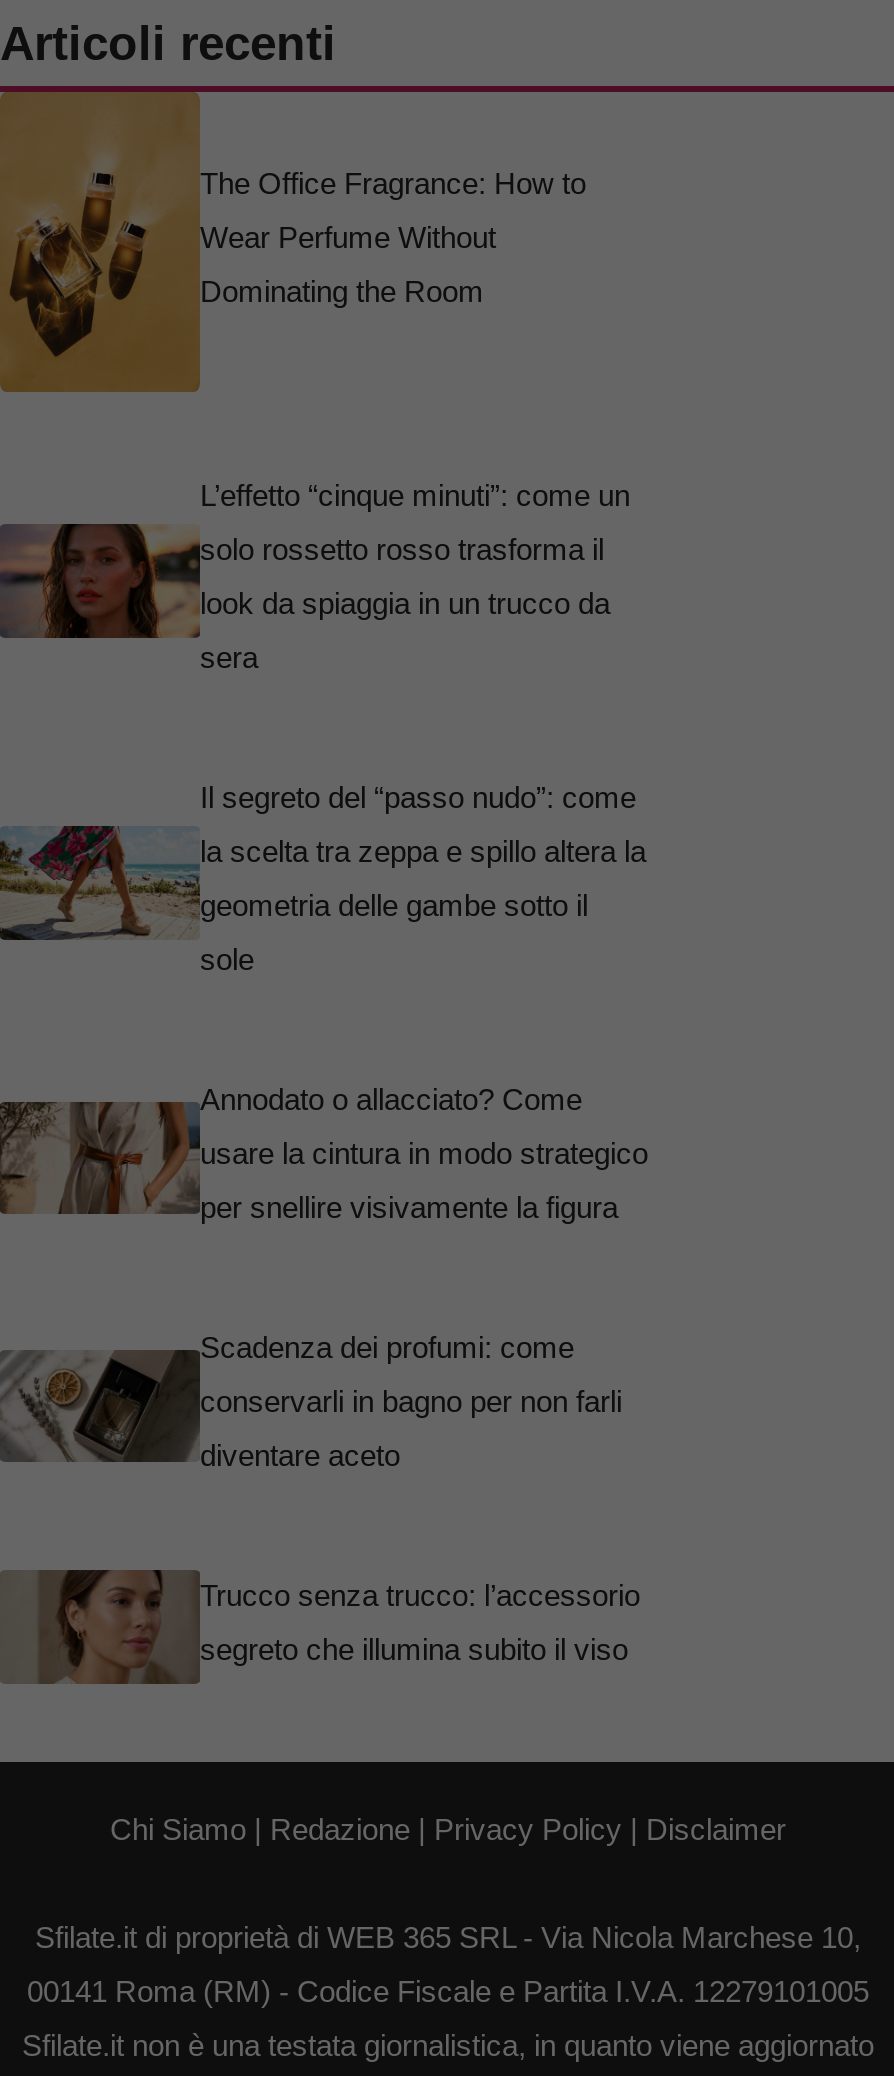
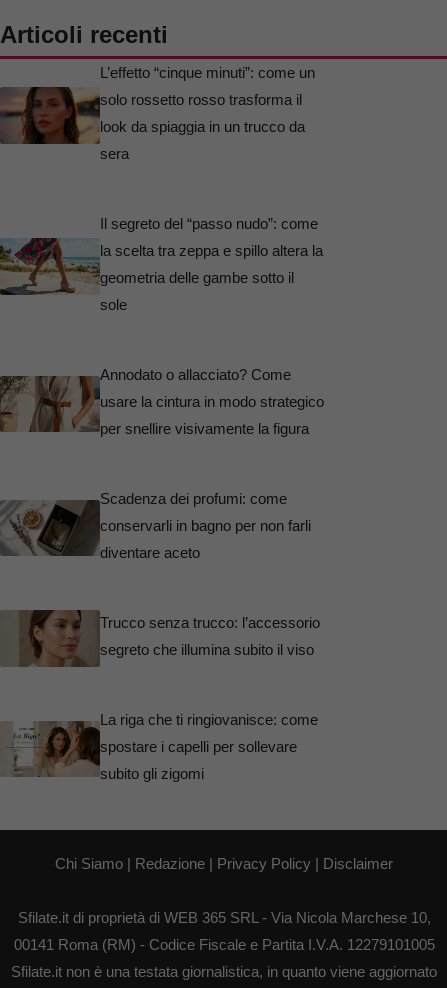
[6,92,586,394] [image] | The Office Fragrance: How to | Wear Perfume Without | Dominating the Room -> none
moved [0,478,648,1666] -> [0,64,324,658]: [image] | L’effetto “cinque minuti”: come un | solo rossetto rosso trasforma il | ... | Trucco senza trucco: l’accessorio | segreto che illumina subito il viso
none -> [3,711,318,791] [image] | La riga che ti ringiovanisce: come | spostare i capelli per sollevare | subito gli zigomi

